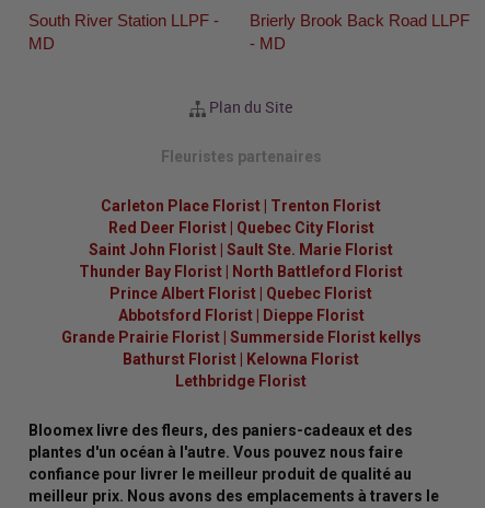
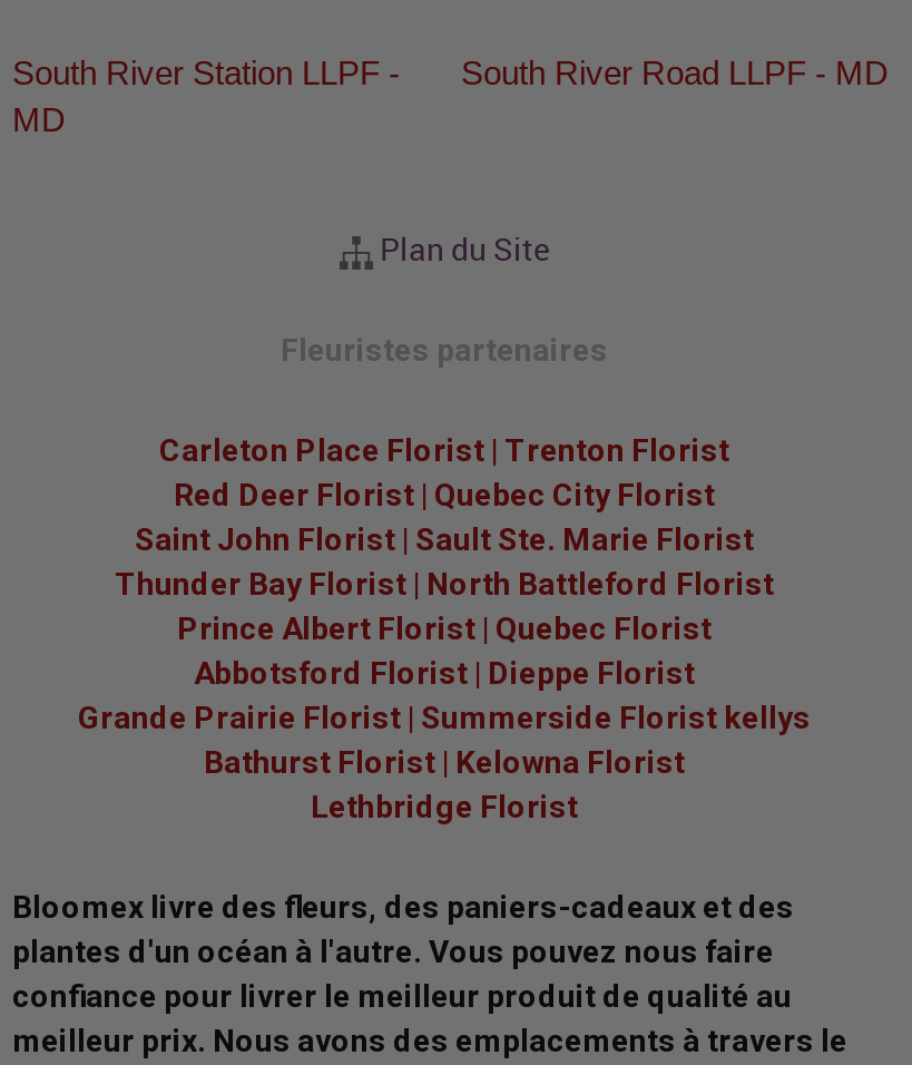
[249,11,469,53] Brierly Brook Back Road LLPF | - MD -> [461,54,889,92] South River Road LLPF - MD

